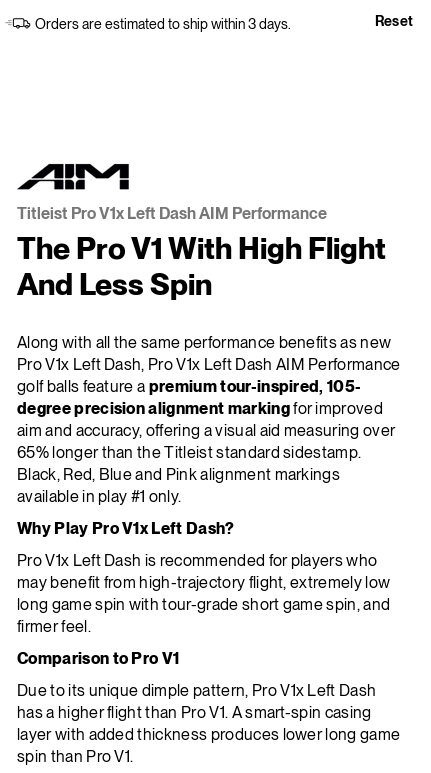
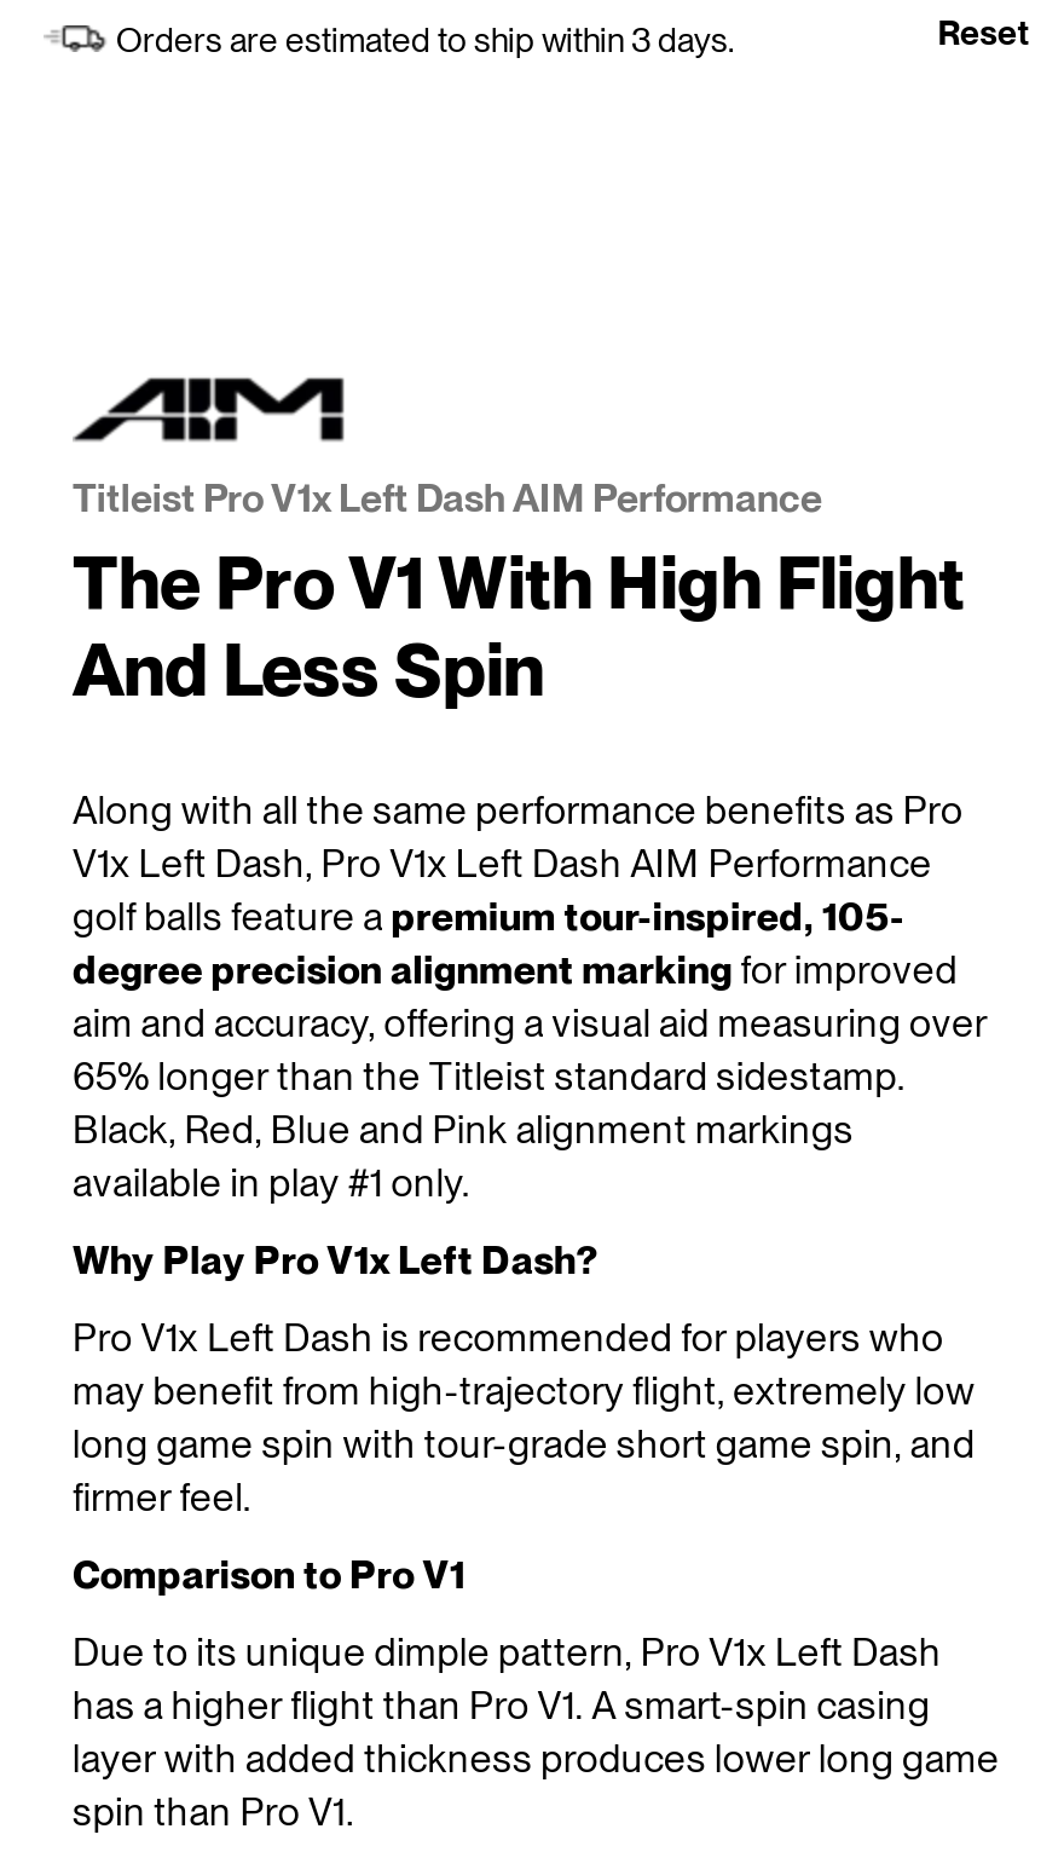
[17,333,401,374] Along with all the same performance benefits as new | Pro V1x Left Dash, Pro V1x Left Dash AIM Performance -> [73,788,963,888] Along with all the same performance benefits as Pro | V1x Left Dash, Pro V1x Left Dash AIM Performance

